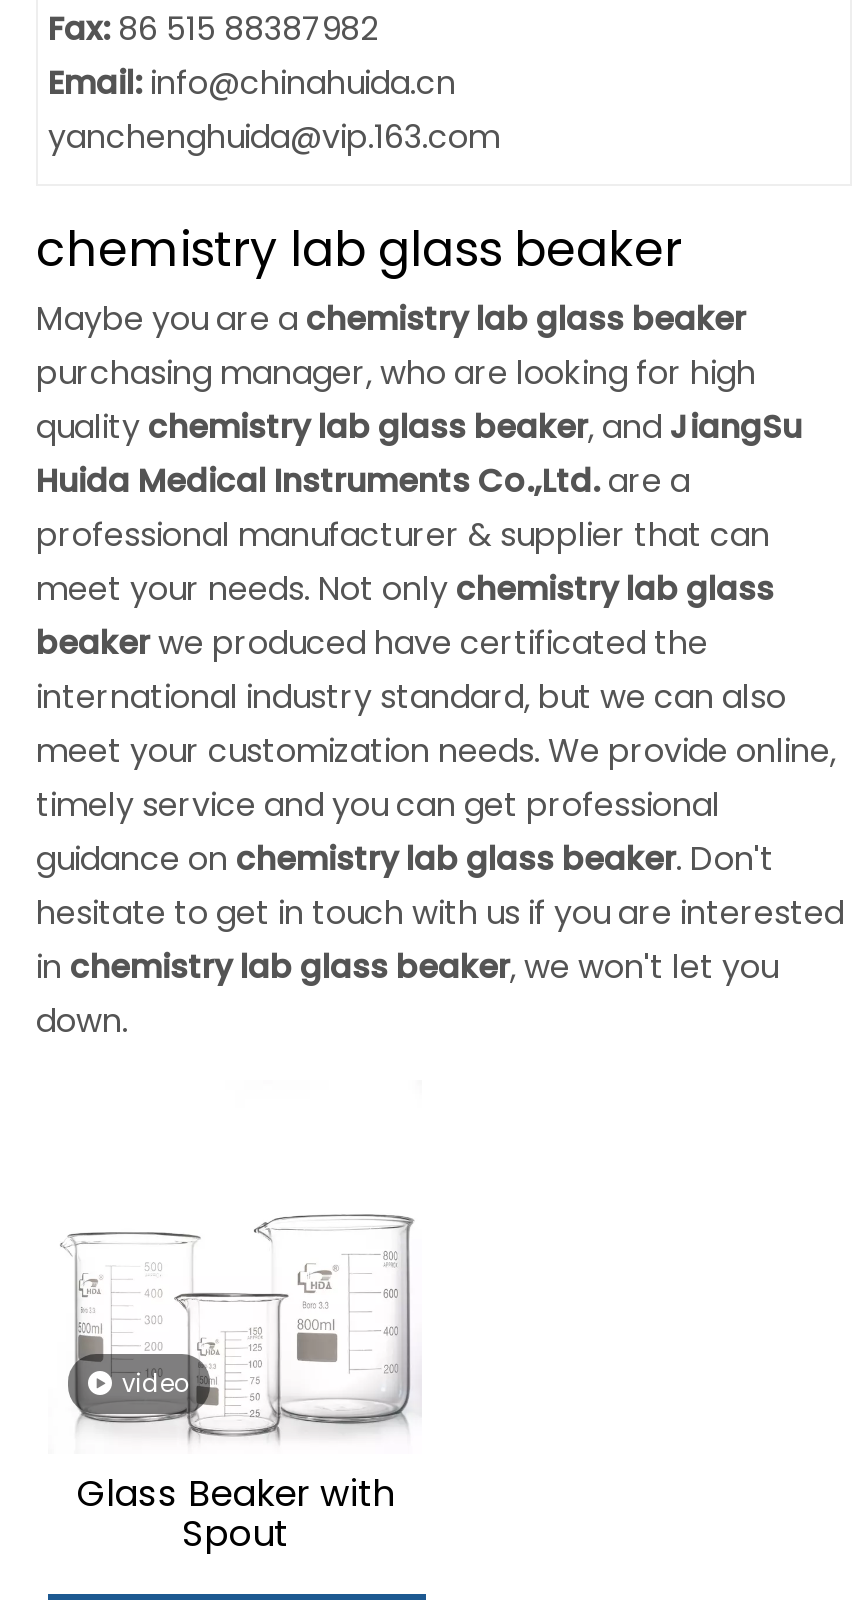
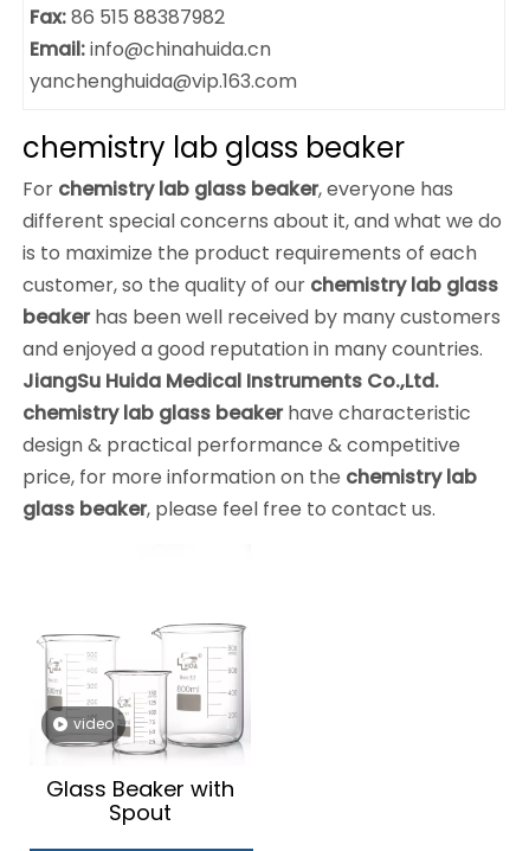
[36,295,844,1043] Maybe you are a chemistry lab glass beaker | purchasing manager, who are looking for high | quality chemistry lab glass beaker, and JiangSu | Huida Medical Instruments Co.,Ltd. are a | professional manufacturer & supplier that can | meet your needs. Not only chemistry lab glass | beaker we produced have certificated the | international industry standard, but we can also | meet your customization needs. We provide online, | timely service and you can get professional | guidance on chemistry lab glass beaker. Don't | hesitate to get in touch with us if you are interested | in chemistry lab glass beaker, we won't let you | down. -> [22,175,502,522] For chemistry lab glass beaker, everyone has | different special concerns about it, and what we do | is to maximize the product requirements of each | customer, so the quality of our chemistry lab glass | beaker has been well received by many customers | and enjoyed a good reputation in many countries. | JiangSu Huida Medical Instruments Co.,Ltd. | chemistry lab glass beaker have characteristic | design & practical performance & competitive | price, for more information on the chemistry lab | glass beaker, please feel free to contact us.

